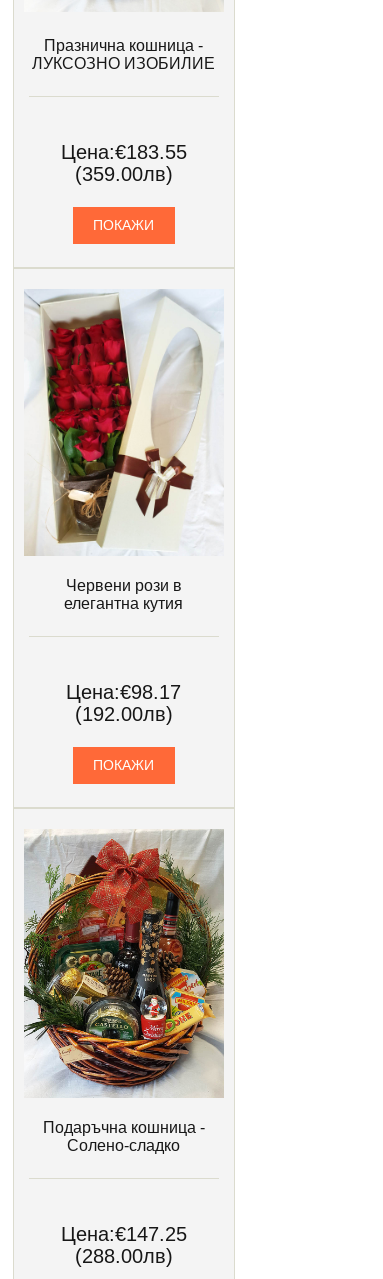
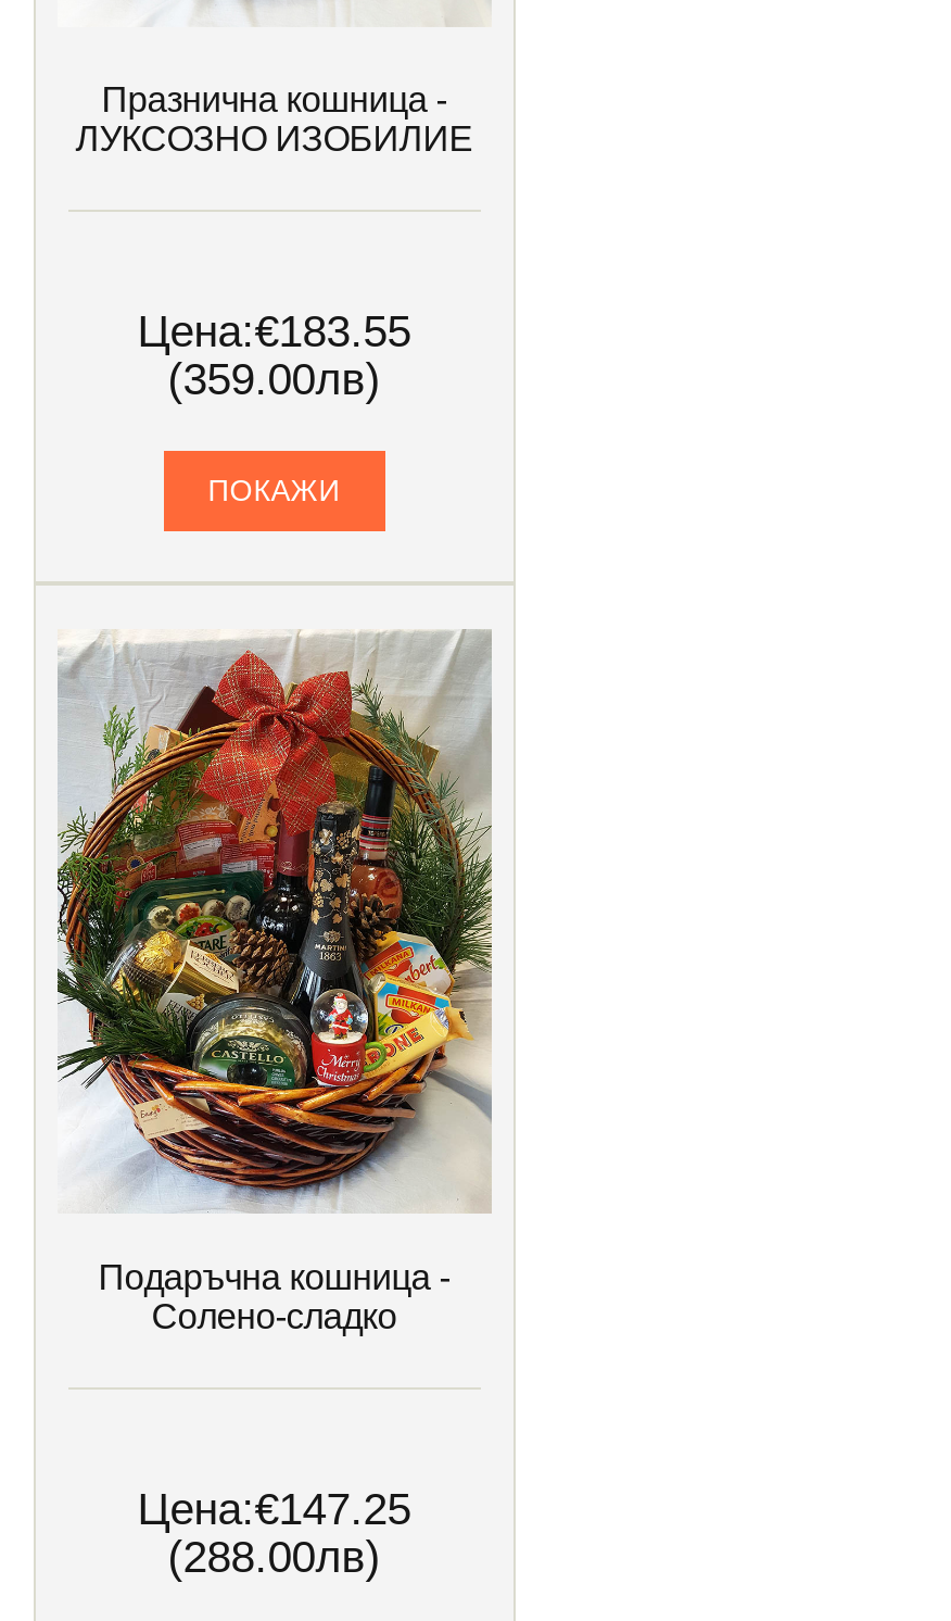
[24,290,223,612] [image] | Червени рози в | елегантна кутия -> none
[66,681,181,773] Цена:€98.17 | (192.00лв) | ПОКАЖИ -> none

